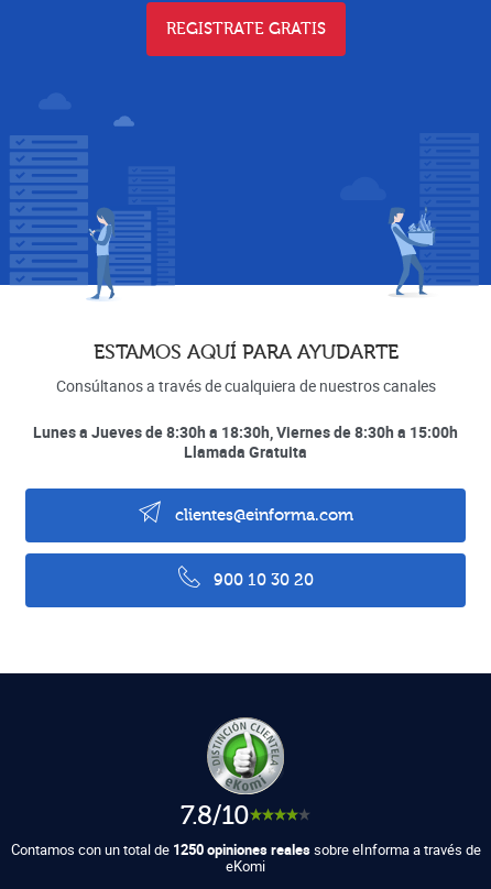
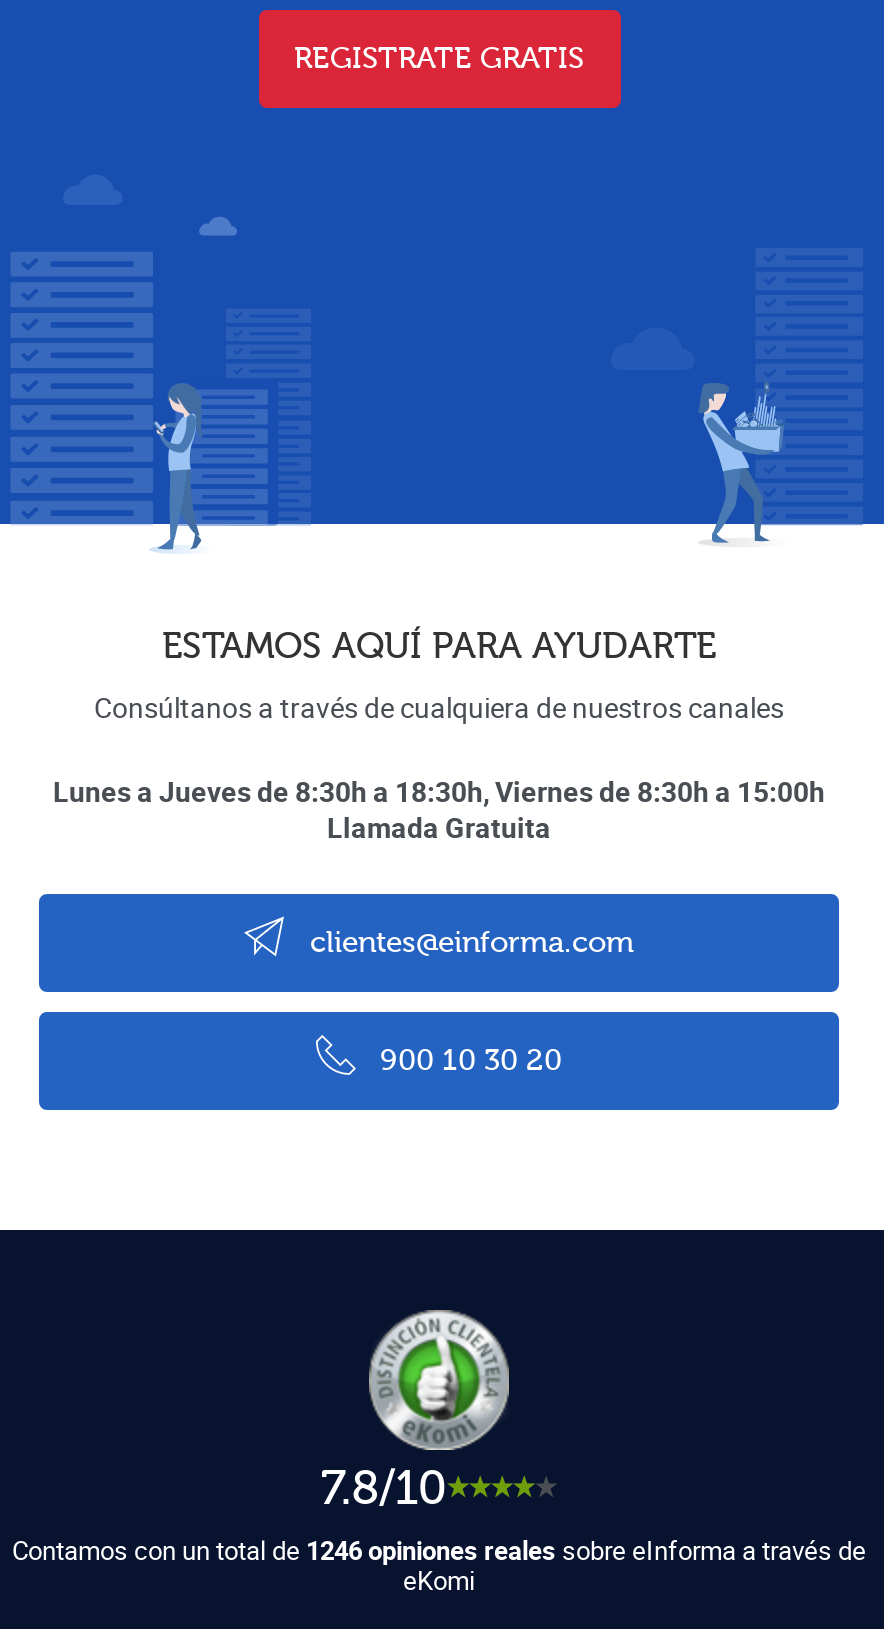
[10,839,481,859] Contamos con un total de 1250 opiniones reales sobre eInforma a través de -> [12,1531,866,1567] Contamos con un total de 1246 opiniones reales sobre eInforma a través de

